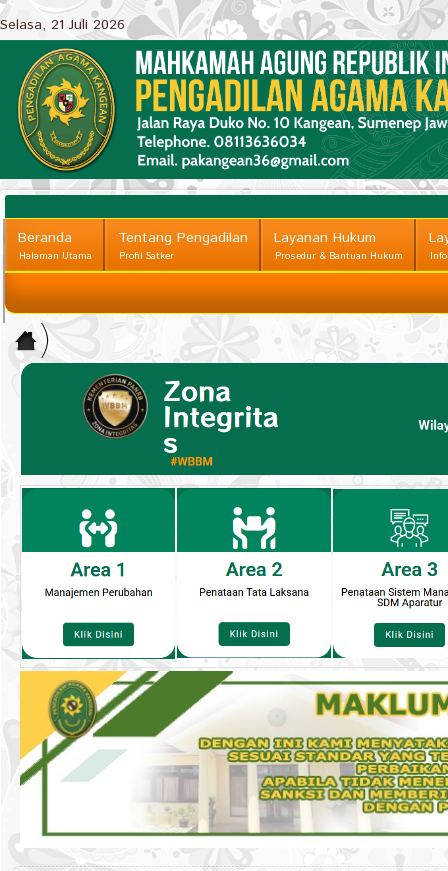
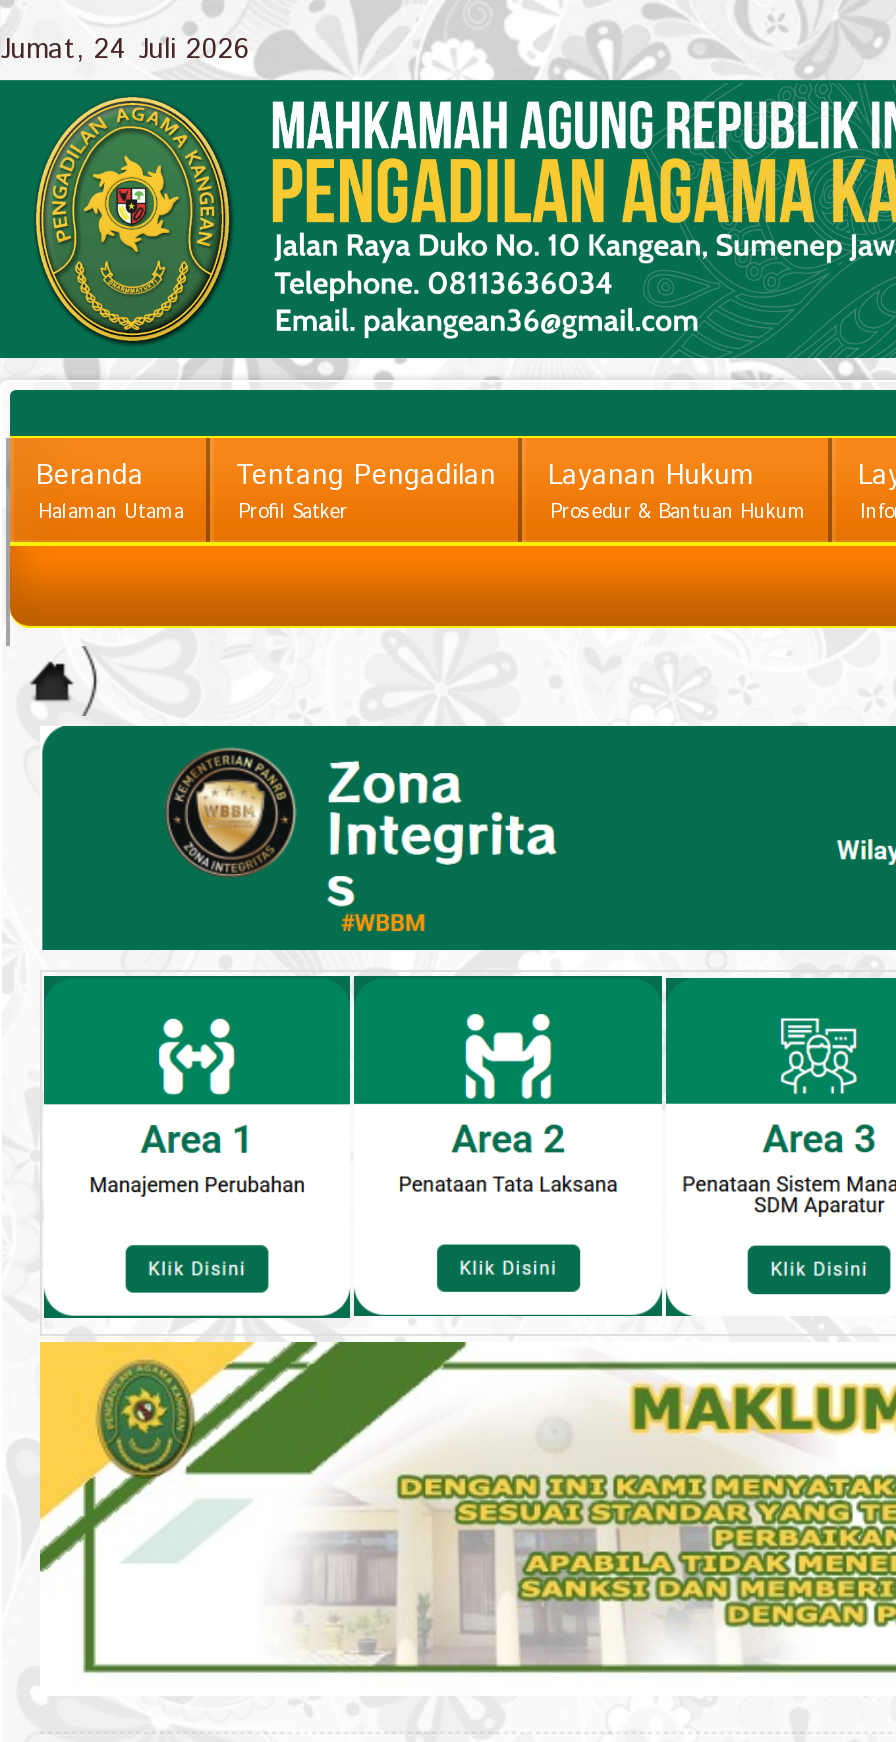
[0,15,125,35] Selasa, 21 Juli 2026 -> [0,30,250,70] Jumat, 24 Juli 2026

